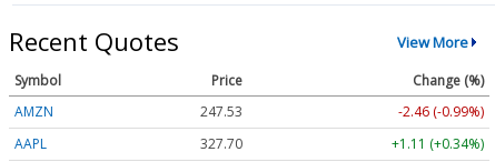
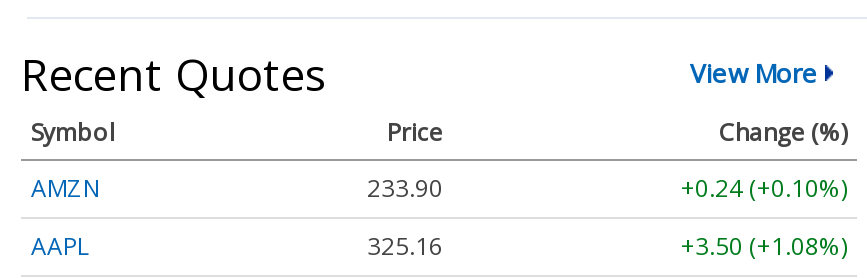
[200,102,242,121] 247.53 -> [367,170,443,204] 233.90
[398,102,484,121] -2.46 (-0.99%) -> [681,170,847,204] +0.24 (+0.10%)
[200,134,242,153] 327.70 -> [367,228,443,262] 325.16
[392,134,484,153] +1.11 (+0.34%) -> [681,228,847,262] +3.50 (+1.08%)

